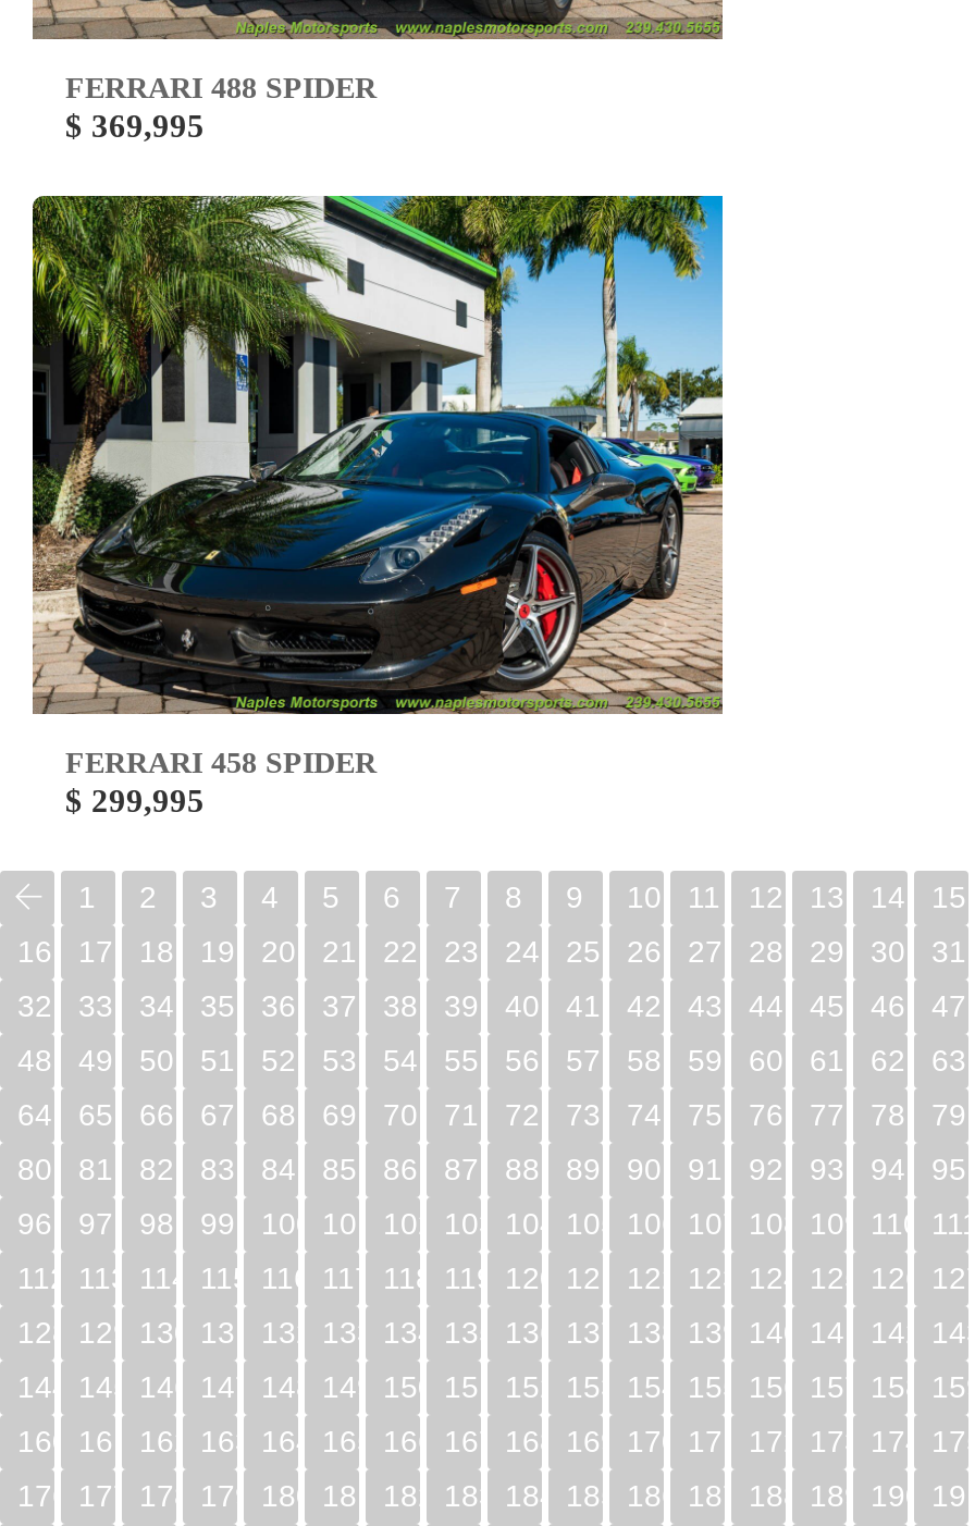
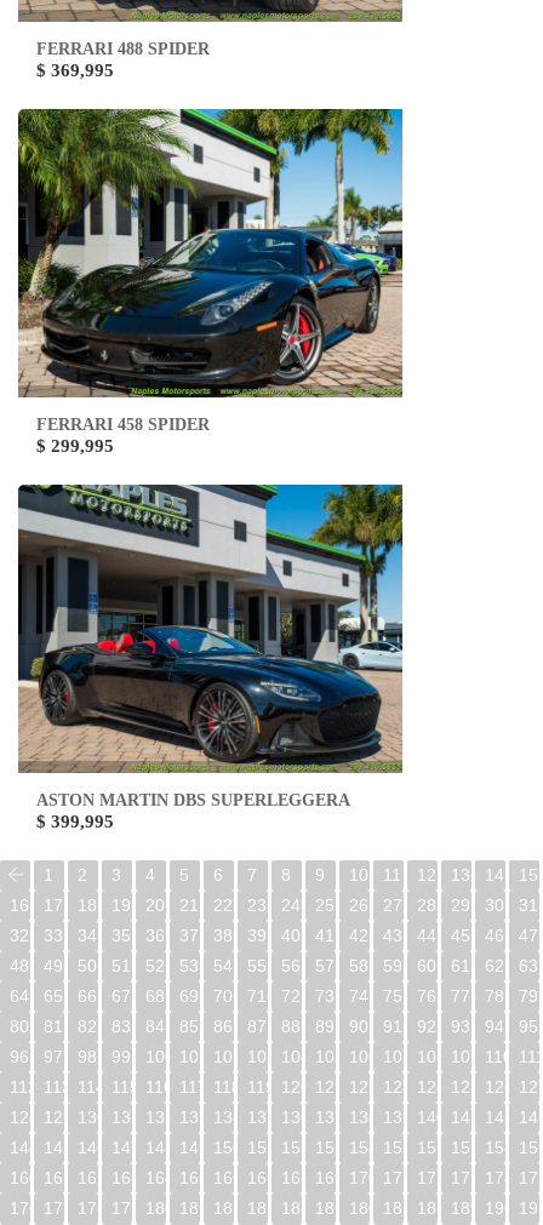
none -> [18,483,402,831] [image] | ASTON MARTIN DBS SUPERLEGGERA | $ 399,995

